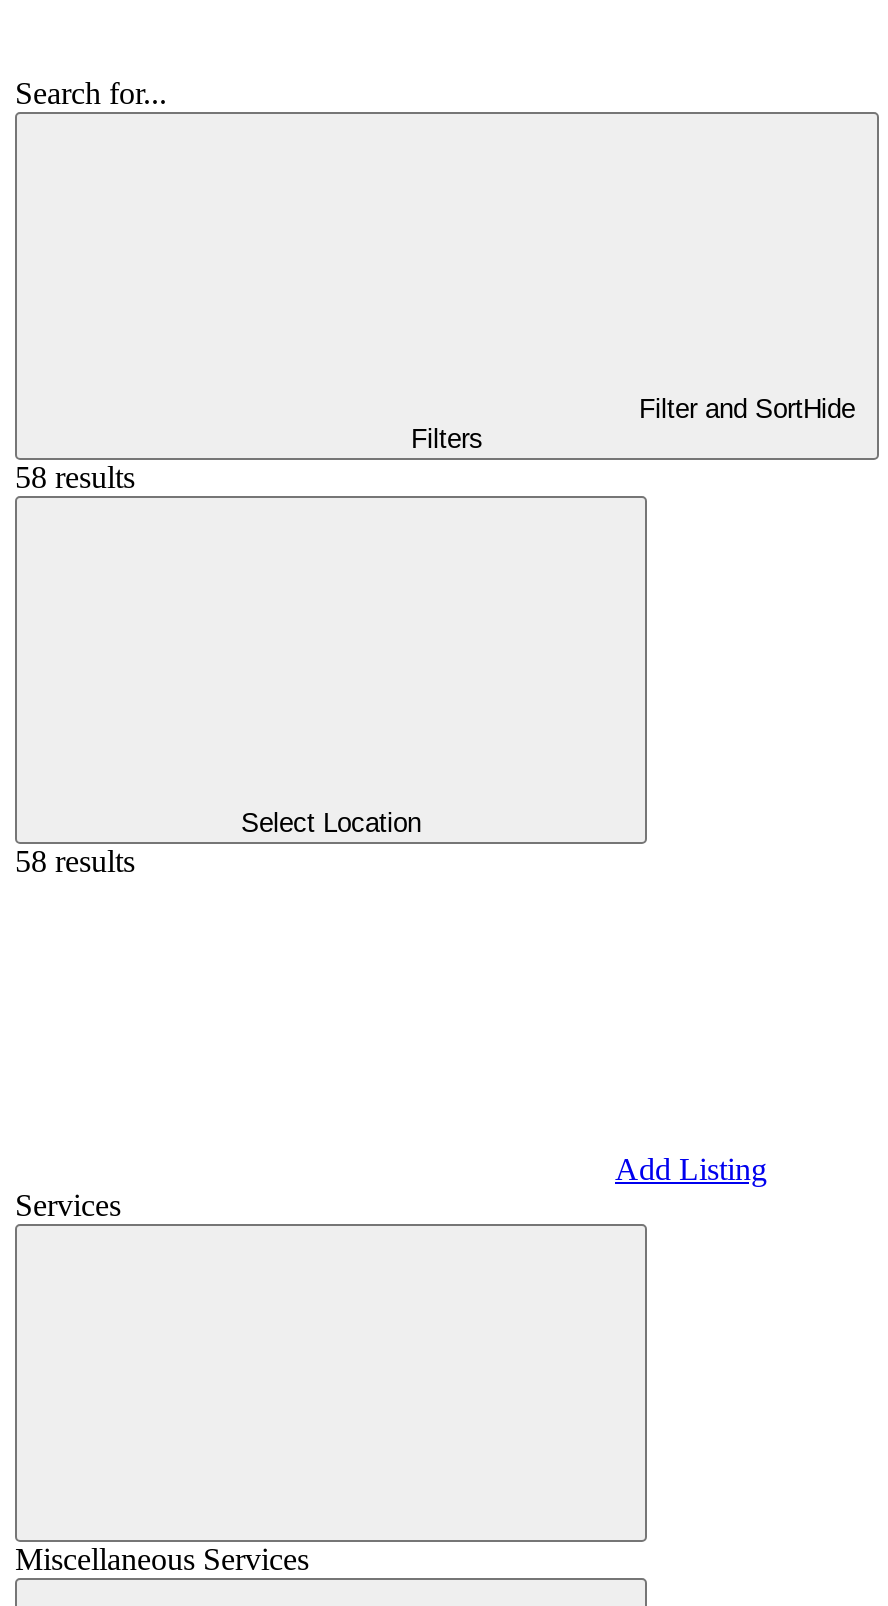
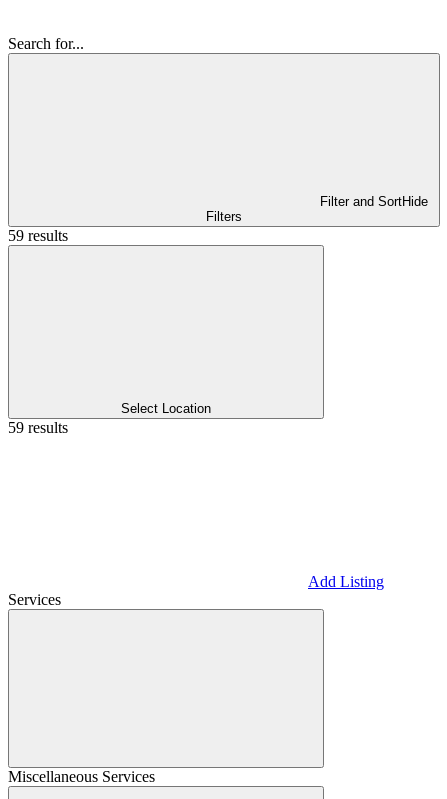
[15,460,135,494] 58 results -> [8,227,68,244] 59 results
[15,844,135,878] 58 results -> [8,419,68,436] 59 results

